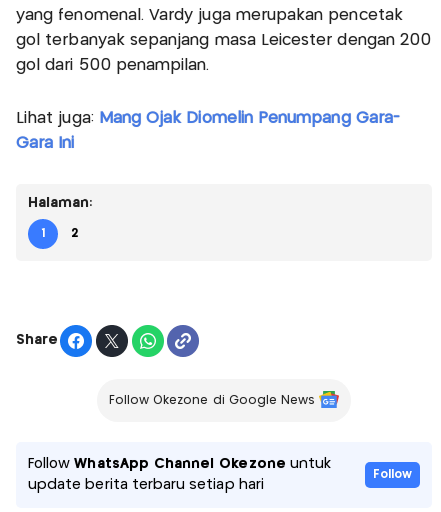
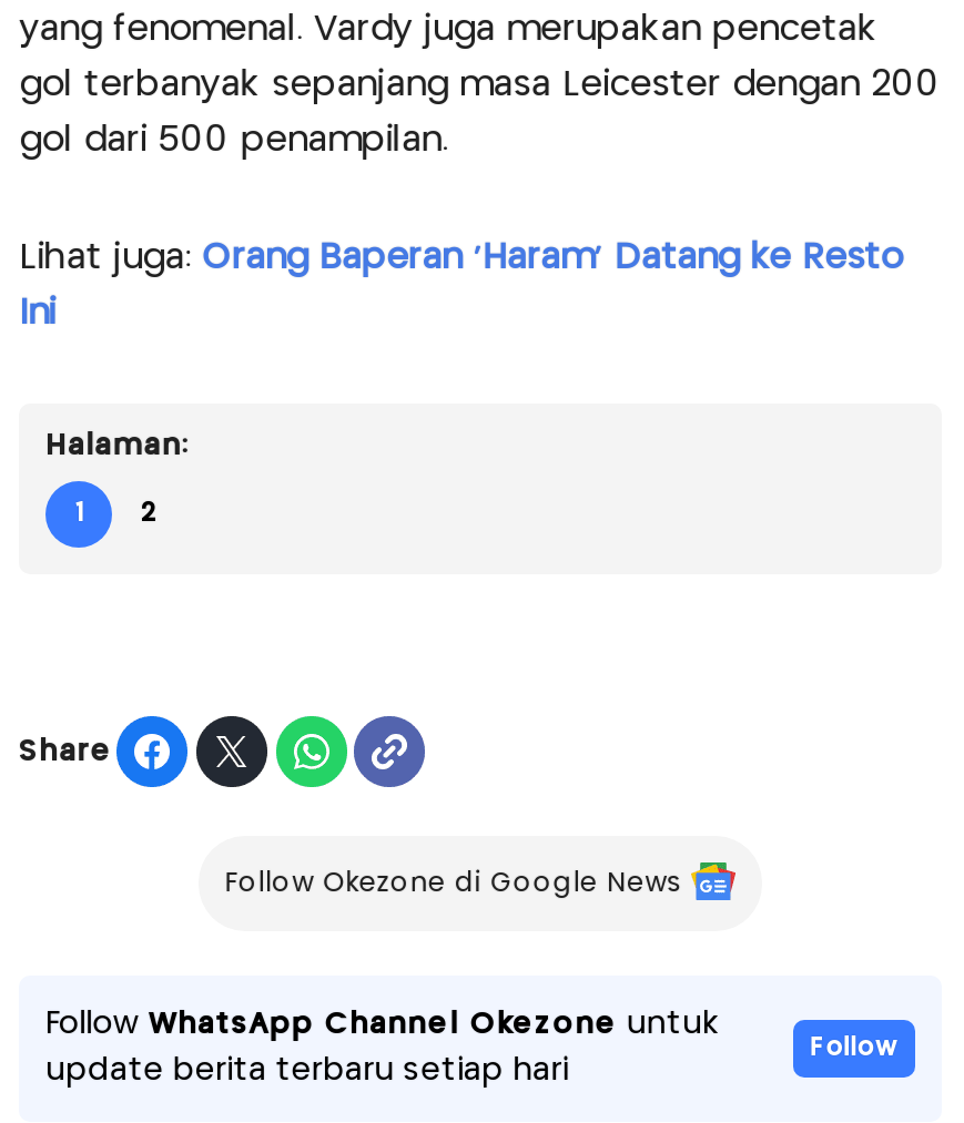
[16,111,400,126] Lihat juga: Mang Ojak Diomelin Penumpang Gara- -> [19,243,902,276] Lihat juga: Orang Baperan 'Haram' Datang ke Resto
[16,136,74,151] Gara Ini -> [19,298,55,332] Ini

